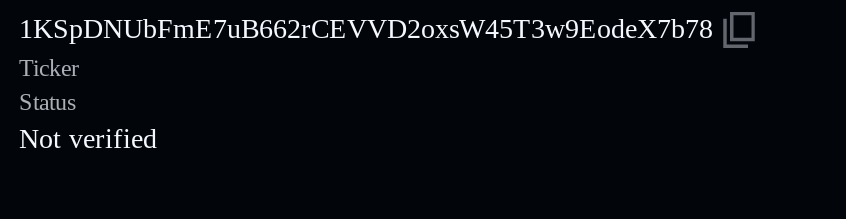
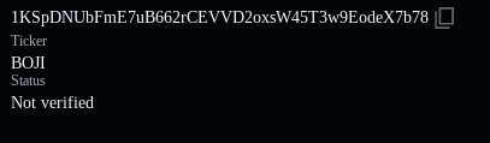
none -> [11,54,46,72] BOJI

